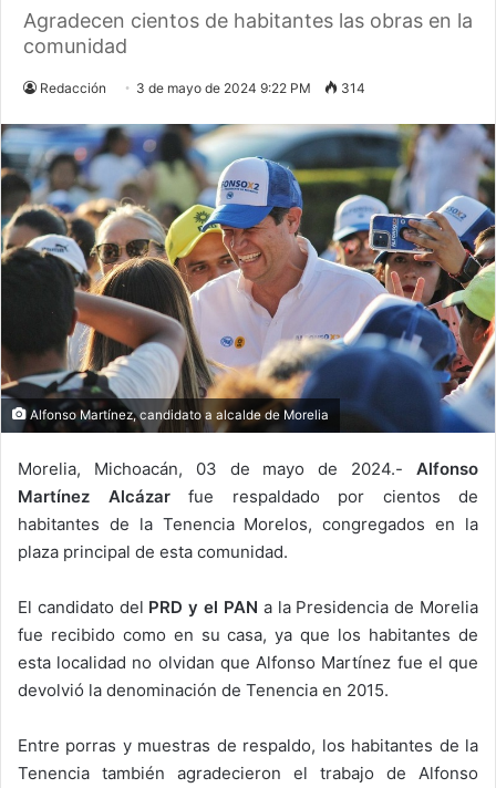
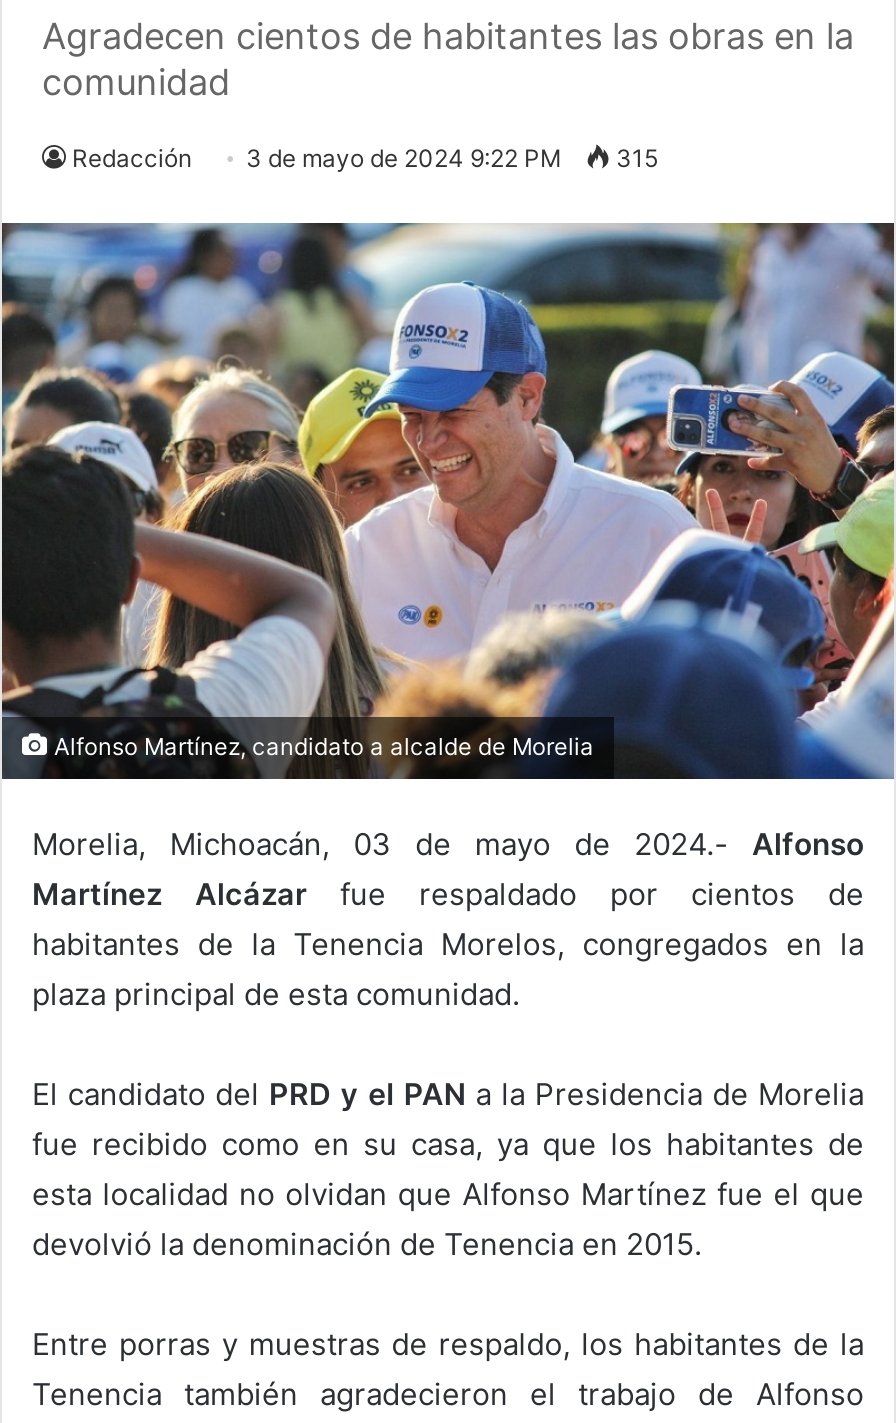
[40,80,365,96] Redacción 3 de mayo de 2024 9:22 PM 314 -> [72,143,658,173] Redacción 3 de mayo de 2024 9:22 PM 315

